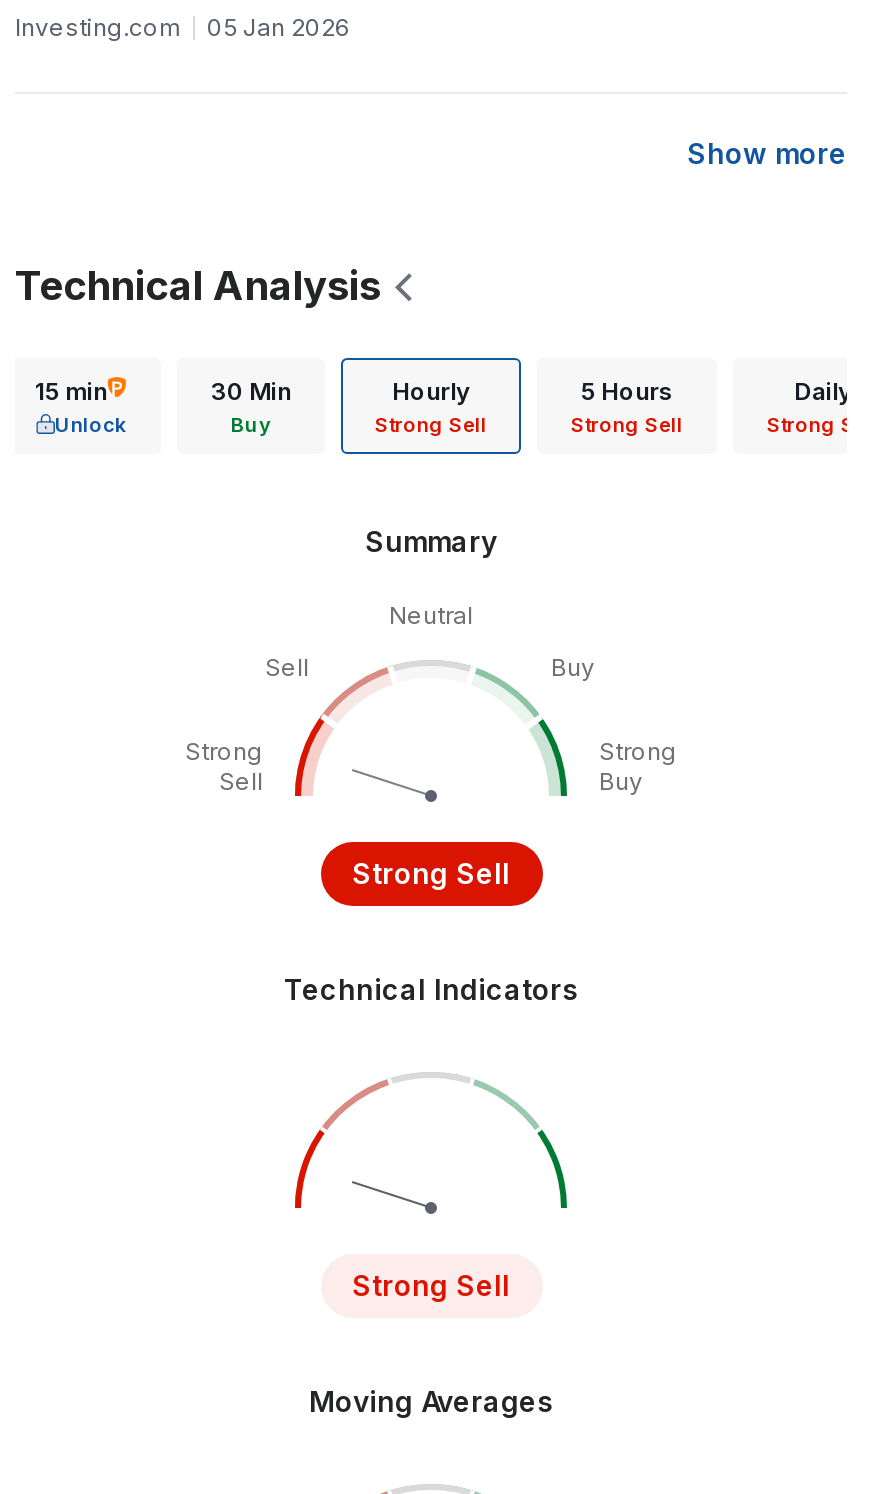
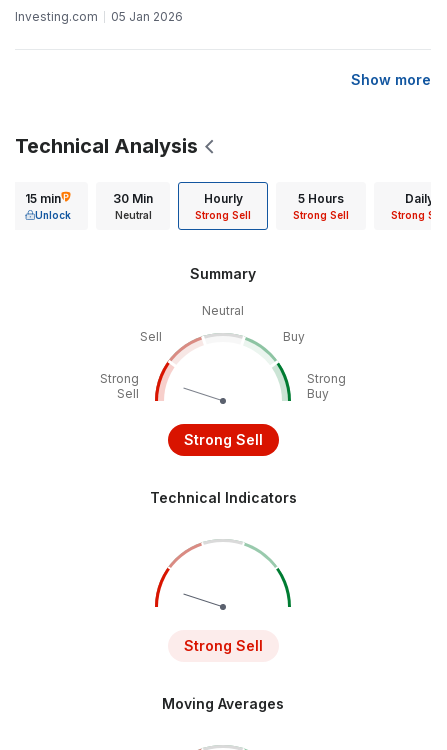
[231,412,271,436] Buy -> [114,209,151,221] Neutral

